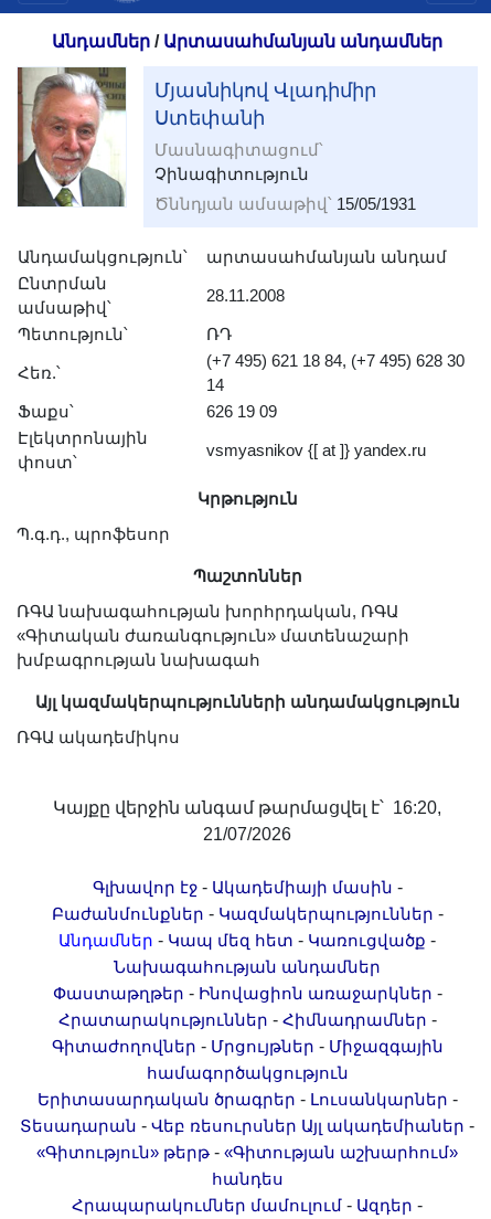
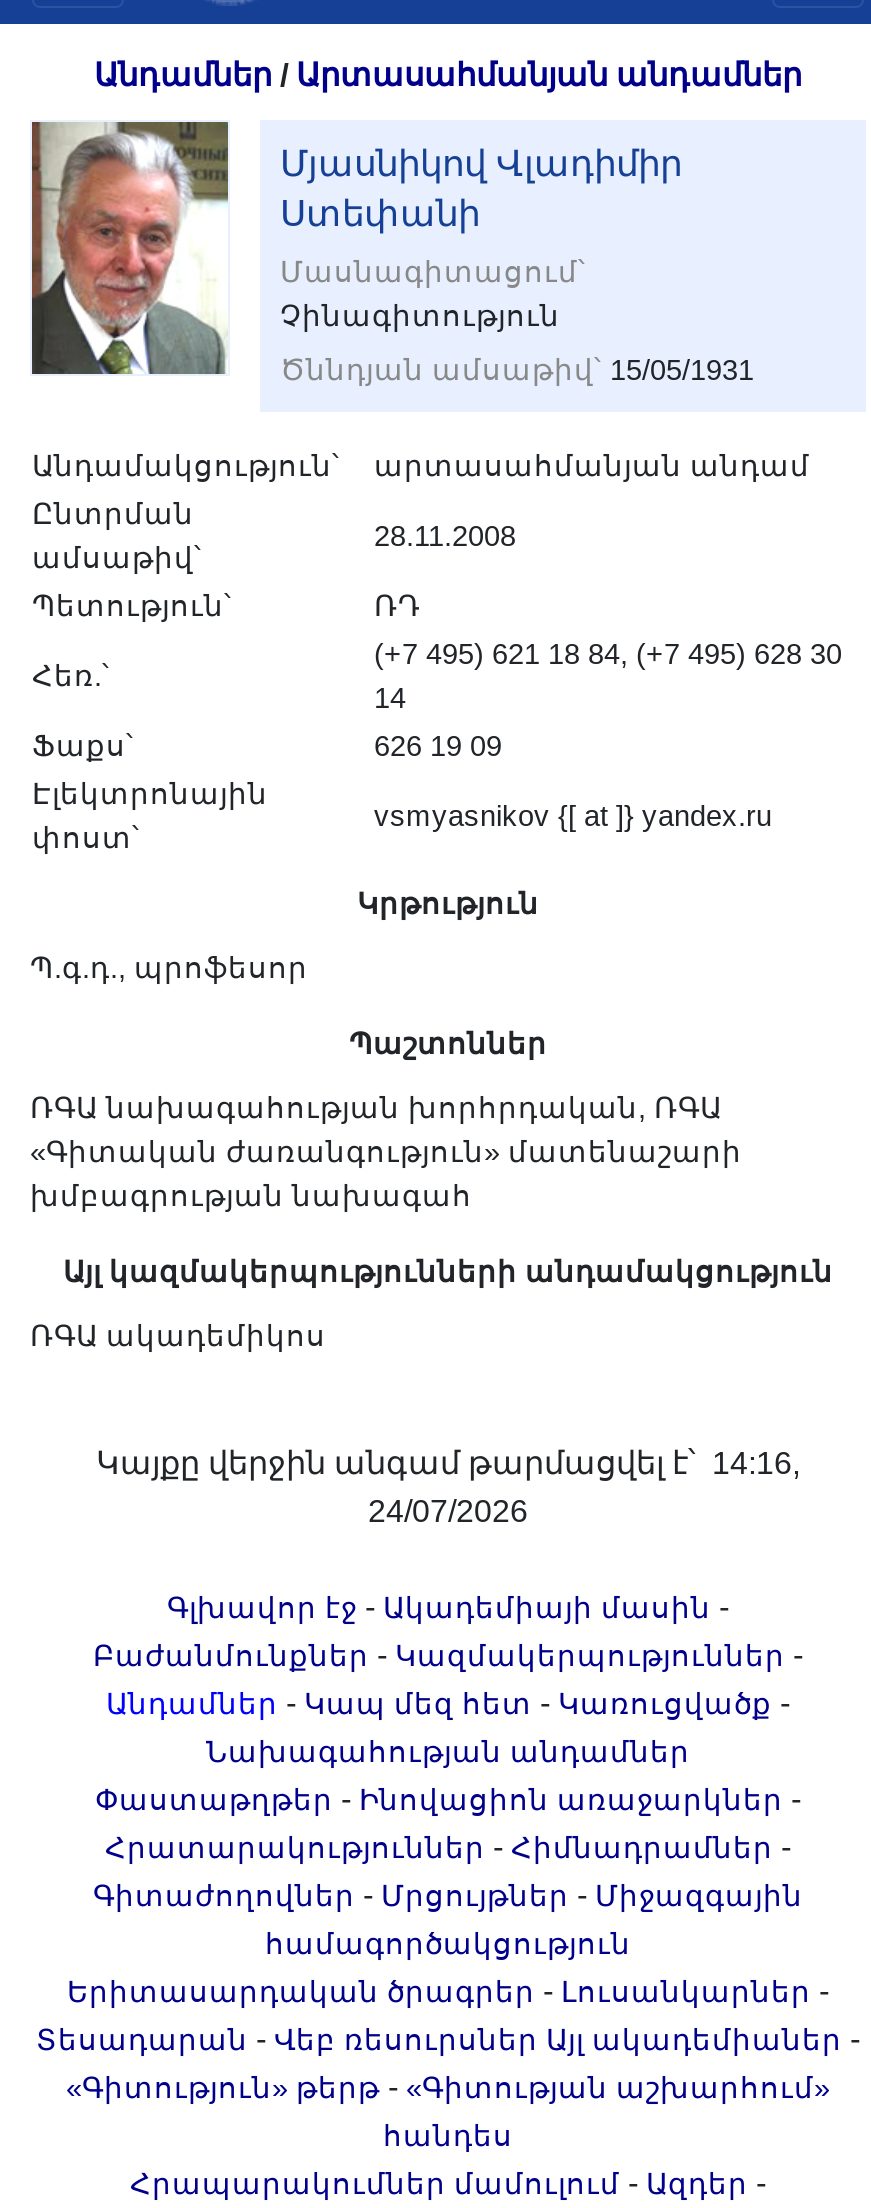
[53,798,441,817] Կայքը վերջին անգամ թարմացվել է՝ 16:20, -> [96,1446,800,1480] Կայքը վերջին անգամ թարմացվել է՝ 14:16,
[203,825,291,844] 21/07/2026 -> [368,1494,528,1528] 24/07/2026

